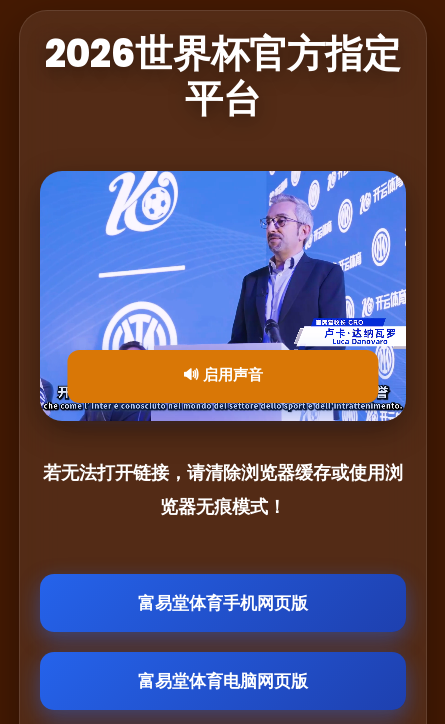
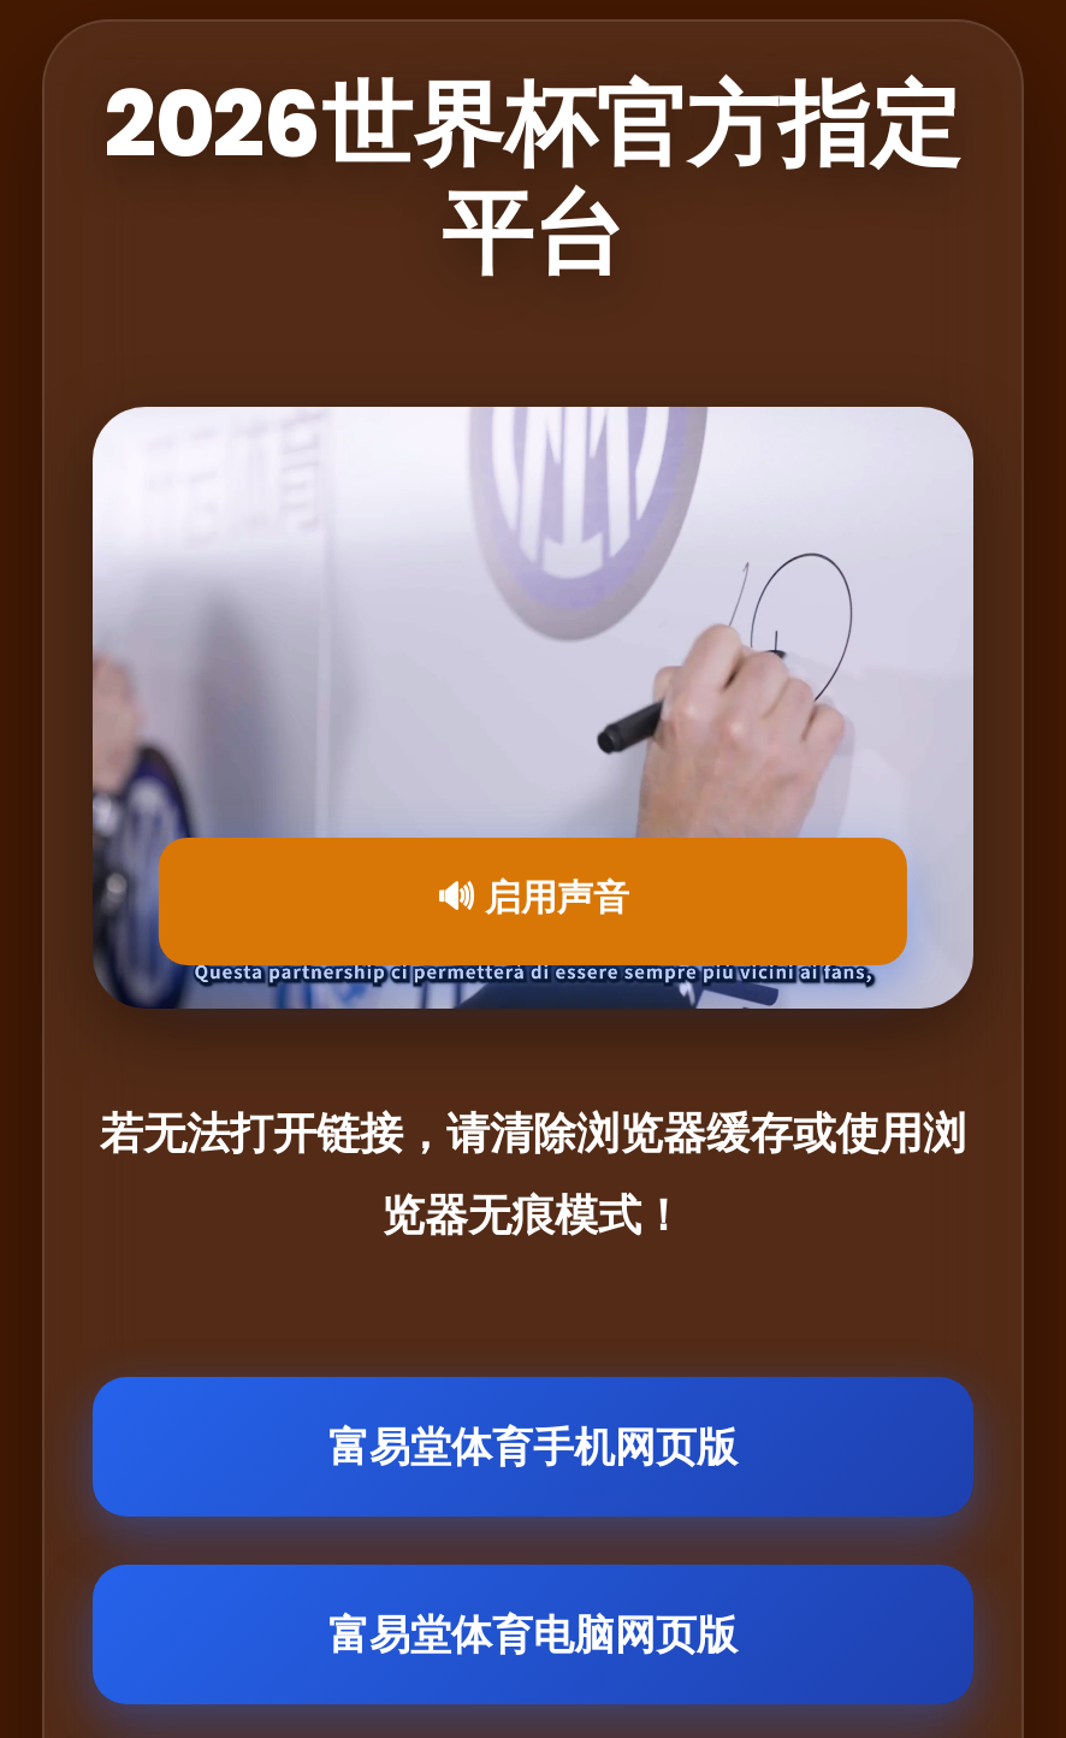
[39,170,407,422] [image] -> [90,404,976,1011] [image]

